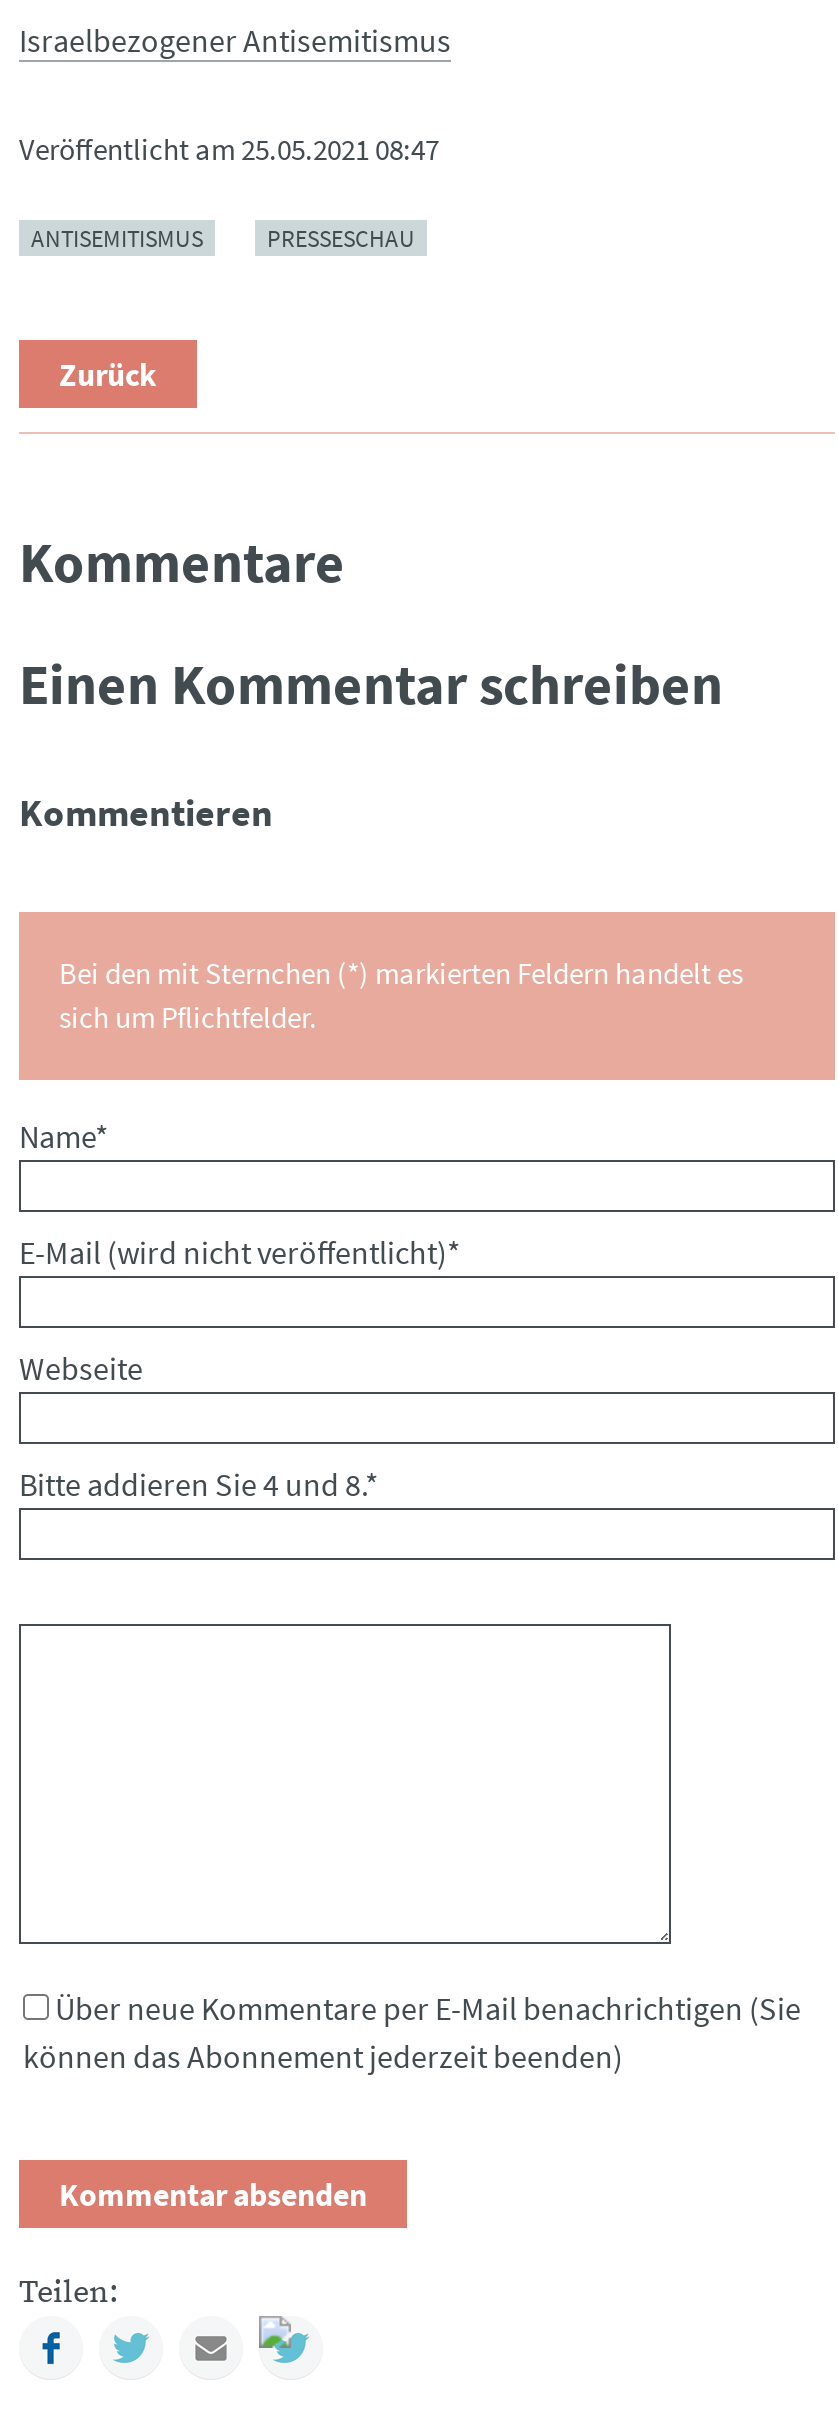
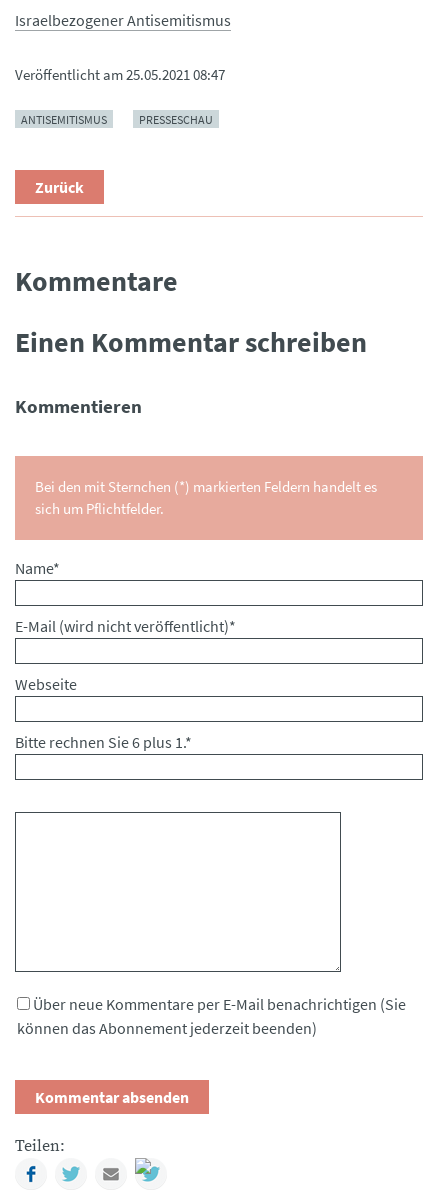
[19,1465,379,1505] Bitte addieren Sie 4 und 8.* -> [15,732,192,752] Bitte rechnen Sie 6 plus 1.*

